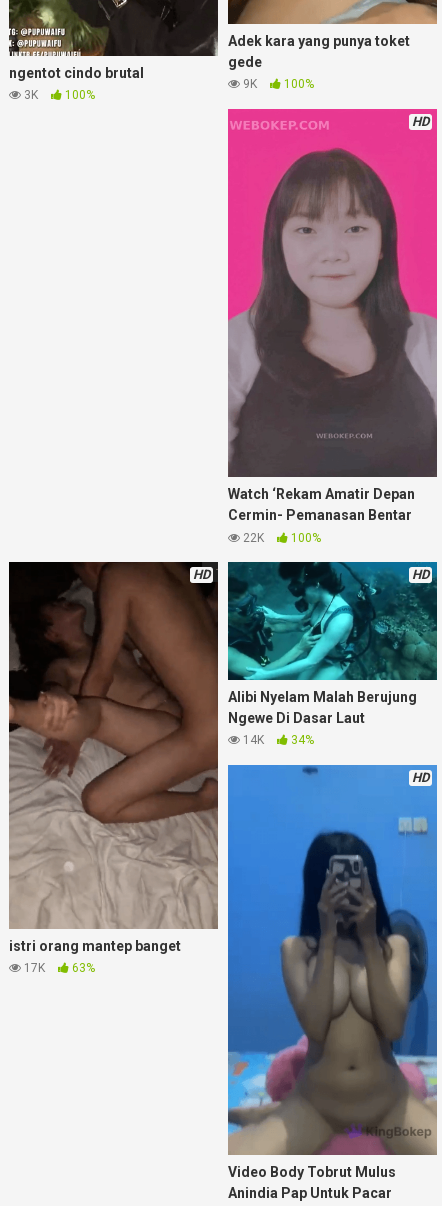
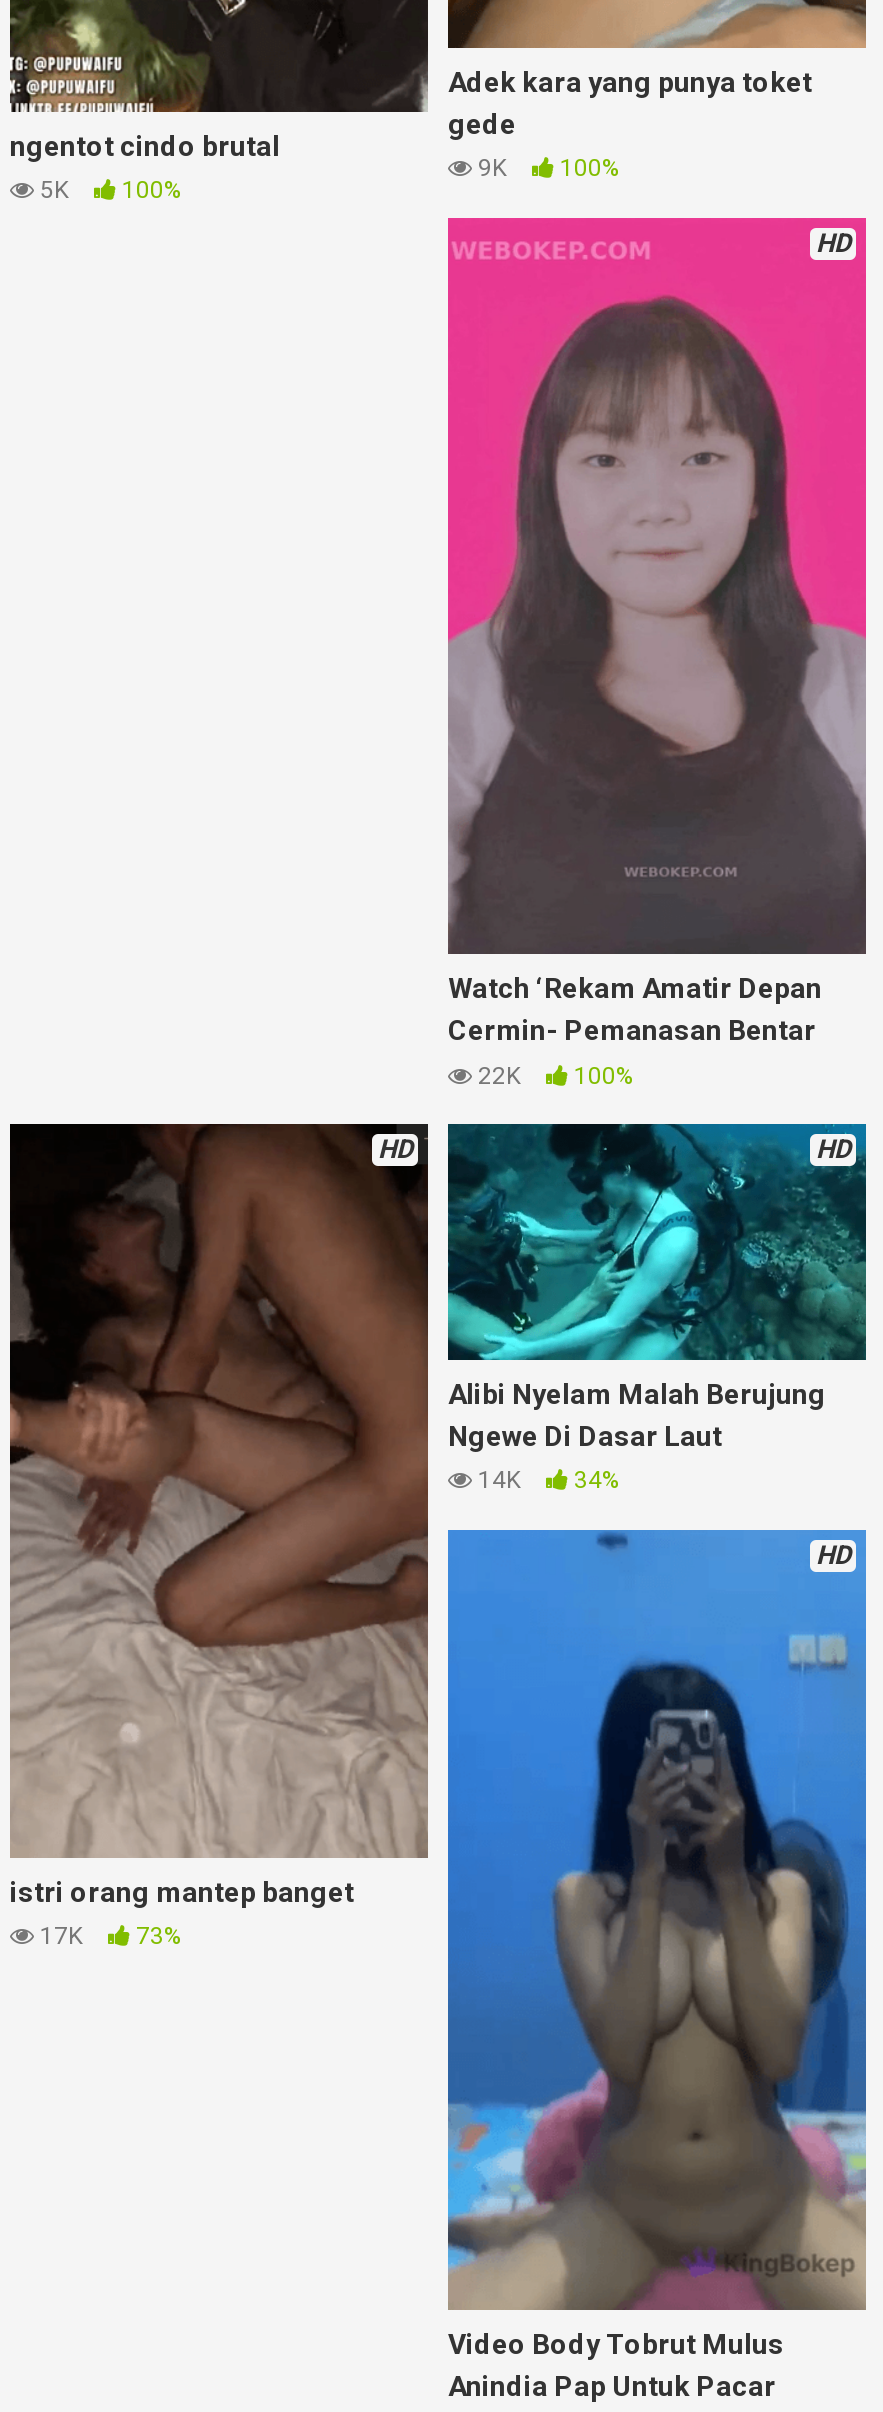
[21,88,95,102] 3K 100% -> [34,176,182,204] 5K 100%
[21,961,95,975] 17K 63% -> [34,1923,182,1951] 17K 73%

